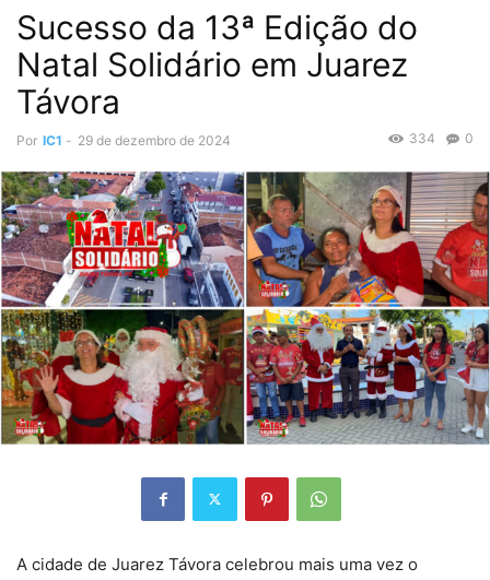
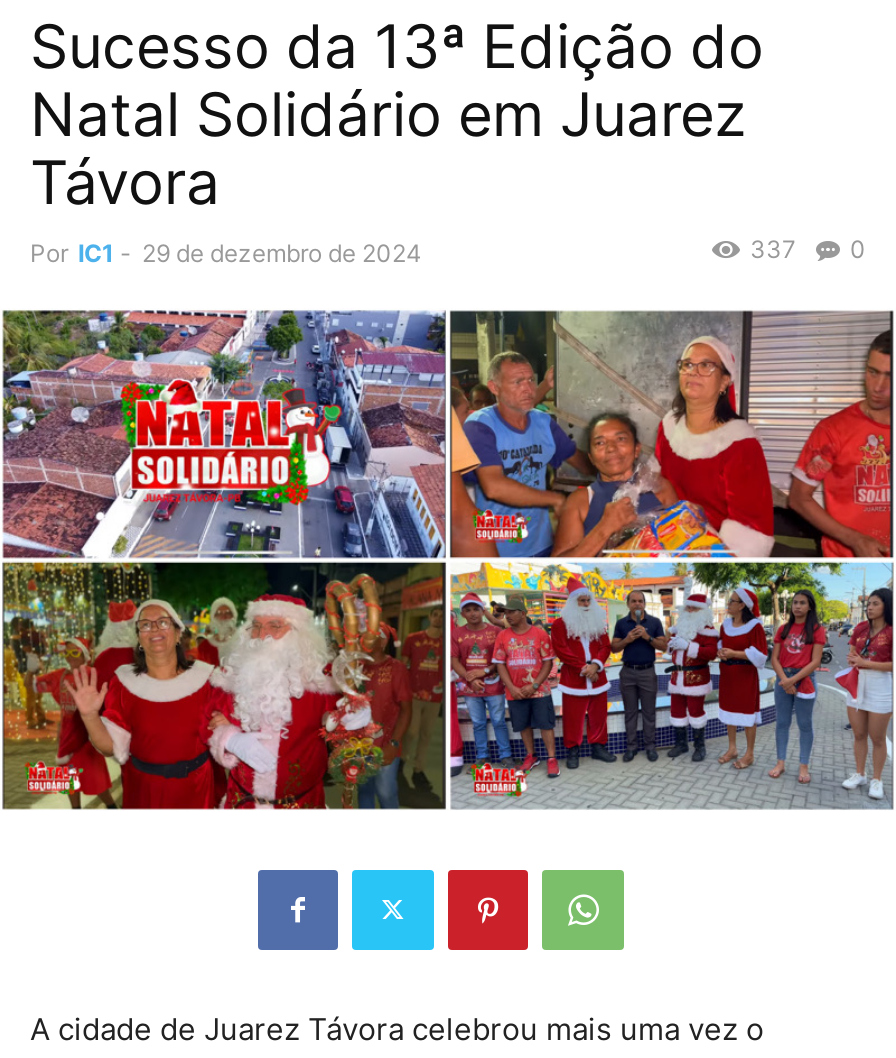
[409,130,474,146] 334 0 -> [750,234,866,264] 337 0

